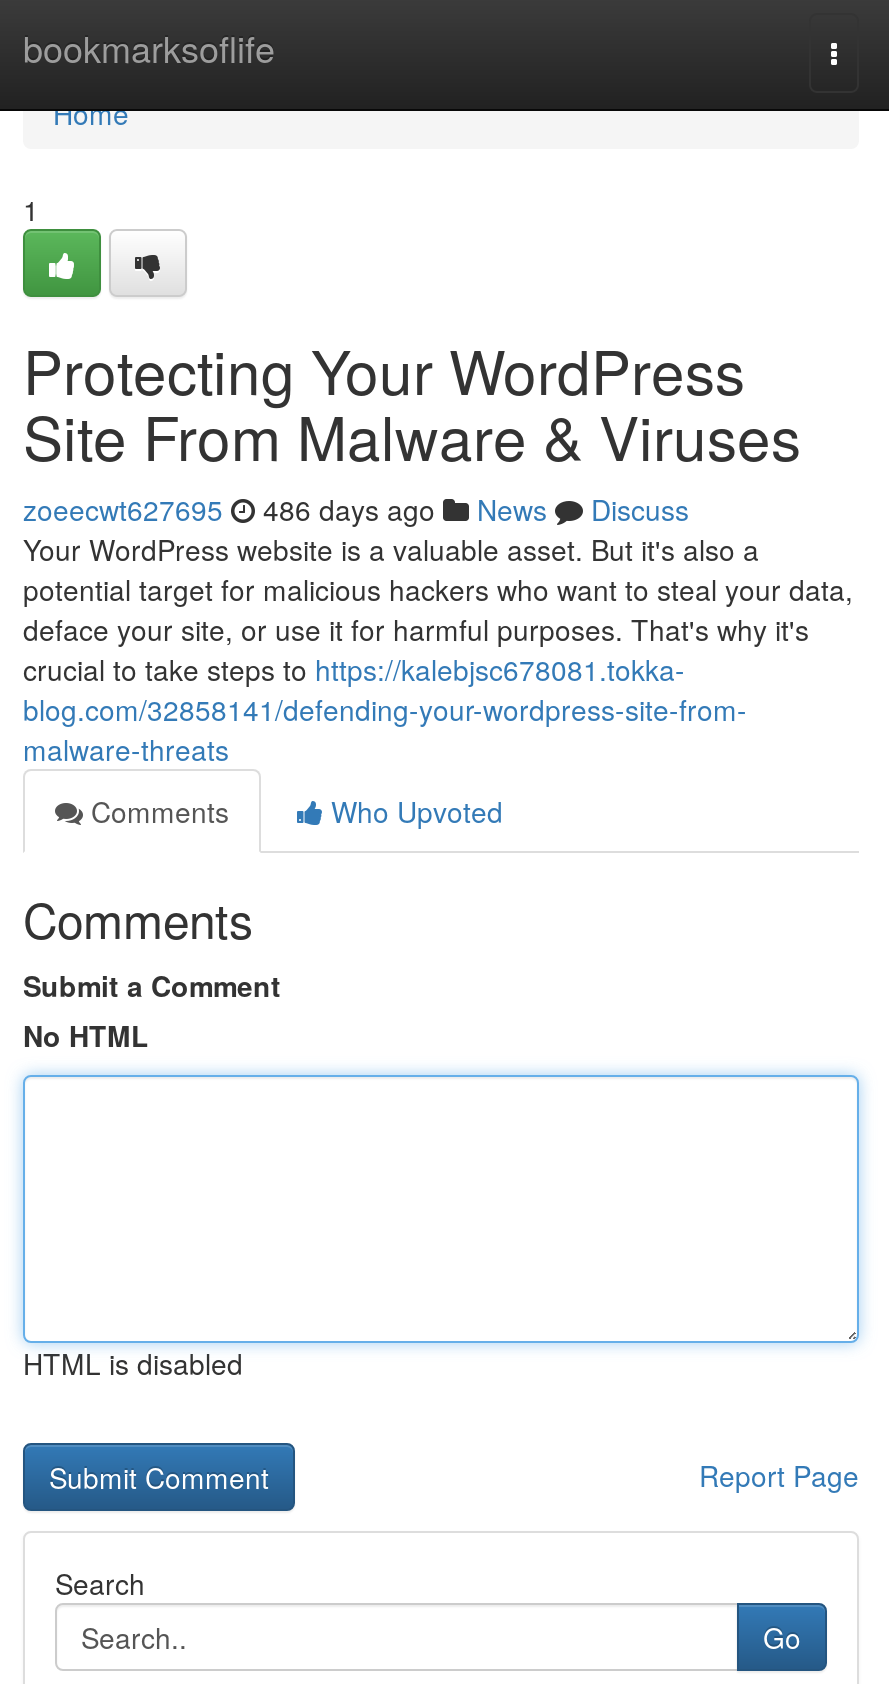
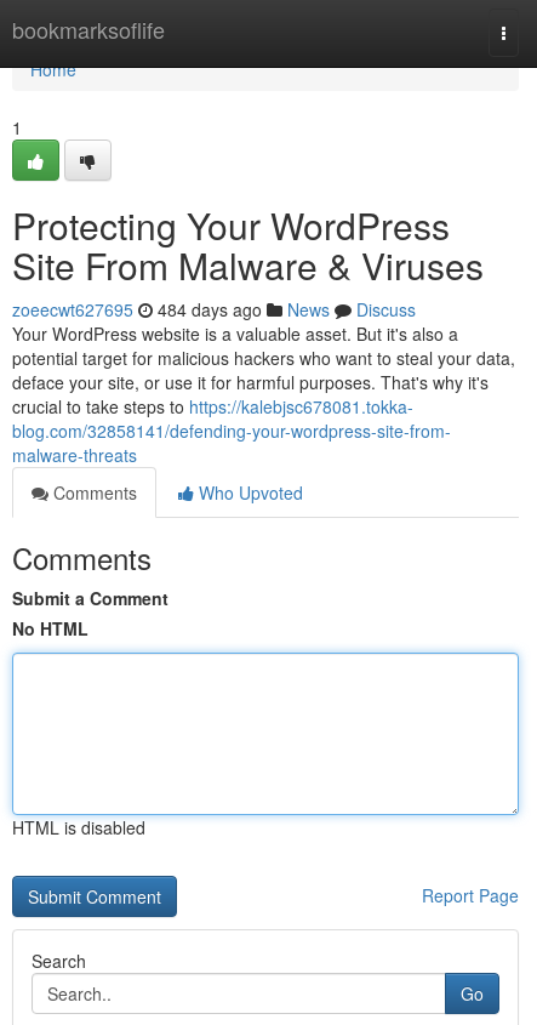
[23,489,689,529] zoeecwt627695 486 days ago News Discuss -> [12,297,416,321] zoeecwt627695 484 days ago News Discuss

